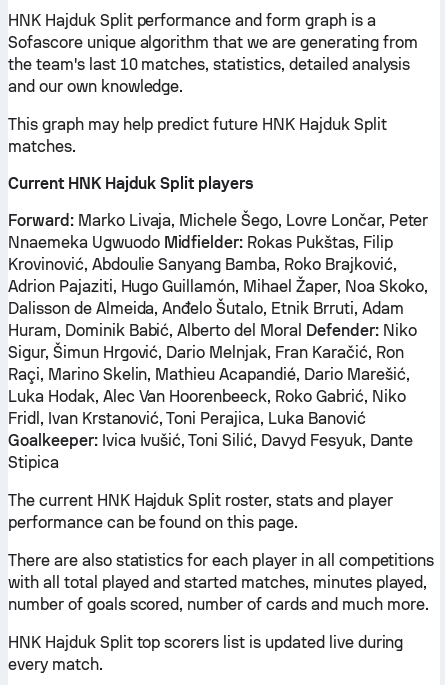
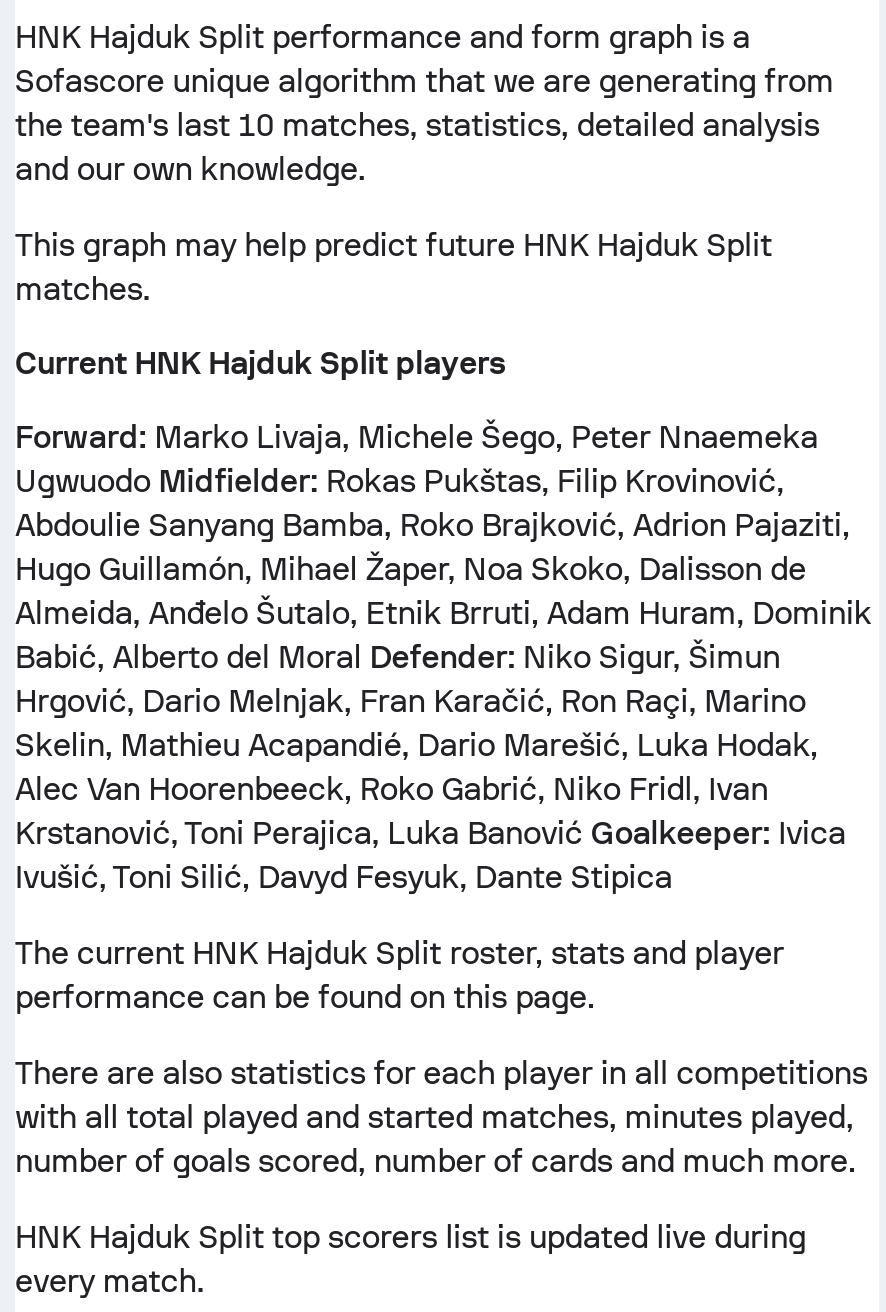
[8,211,428,472] Forward: Marko Livaja, Michele Šego, Lovre Lončar, Peter | Nnaemeka Ugwuodo Midfielder: Rokas Pukštas, Filip | Krovinović, Abdoulie Sanyang Bamba, Roko Brajković, | Adrion Pajaziti, Hugo Guillamón, Mihael Žaper, Noa Skoko, | Dalisson de Almeida, Anđelo Šutalo, Etnik Brruti, Adam | Huram, Dominik Babić, Alberto del Moral Defender: Niko | Sigur, Šimun Hrgović, Dario Melnjak, Fran Karačić, Ron | Raçi, Marino Skelin, Mathieu Acapandié, Dario Marešić, | Luka Hodak, Alec Van Hoorenbeeck, Roko Gabrić, Niko | Fridl, Ivan Krstanović, Toni Perajica, Luka Banović | Goalkeeper: Ivica Ivušić, Toni Silić, Davyd Fesyuk, Dante | Stipica -> [15,418,872,896] Forward: Marko Livaja, Michele Šego, Peter Nnaemeka | Ugwuodo Midfielder: Rokas Pukštas, Filip Krovinović, | Abdoulie Sanyang Bamba, Roko Brajković, Adrion Pajaziti, | Hugo Guillamón, Mihael Žaper, Noa Skoko, Dalisson de | Almeida, Anđelo Šutalo, Etnik Brruti, Adam Huram, Dominik | Babić, Alberto del Moral Defender: Niko Sigur, Šimun | Hrgović, Dario Melnjak, Fran Karačić, Ron Raçi, Marino | Skelin, Mathieu Acapandié, Dario Marešić, Luka Hodak, | Alec Van Hoorenbeeck, Roko Gabrić, Niko Fridl, Ivan | Krstanović, Toni Perajica, Luka Banović Goalkeeper: Ivica | Ivušić, Toni Silić, Davyd Fesyuk, Dante Stipica

